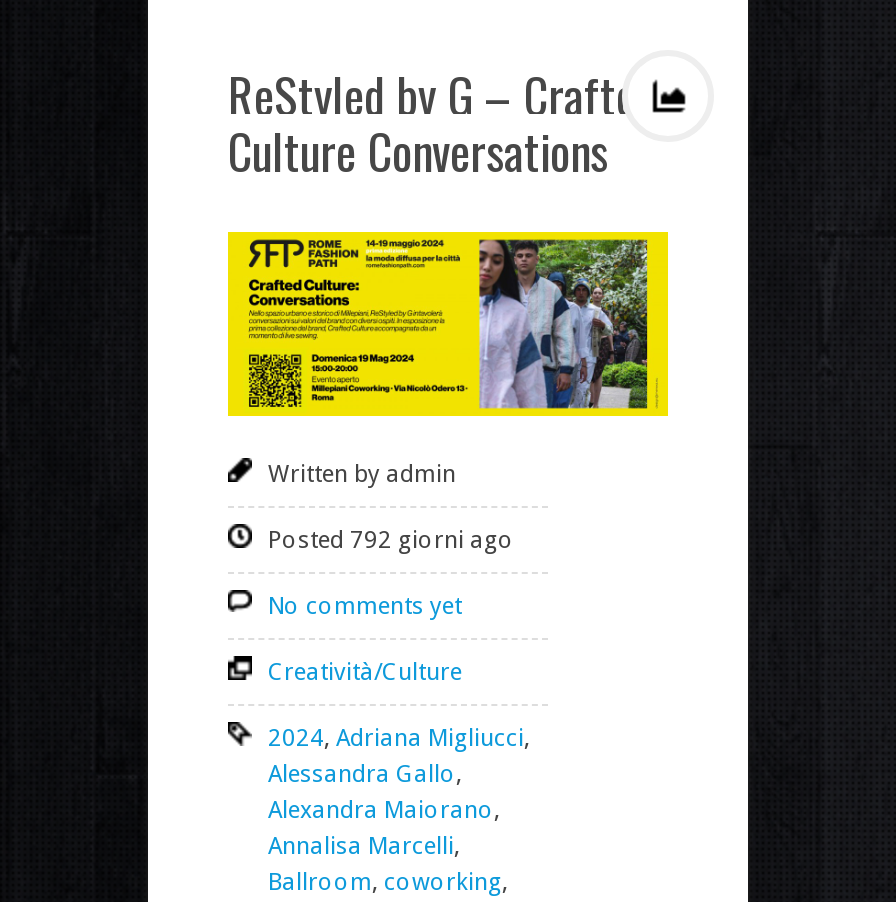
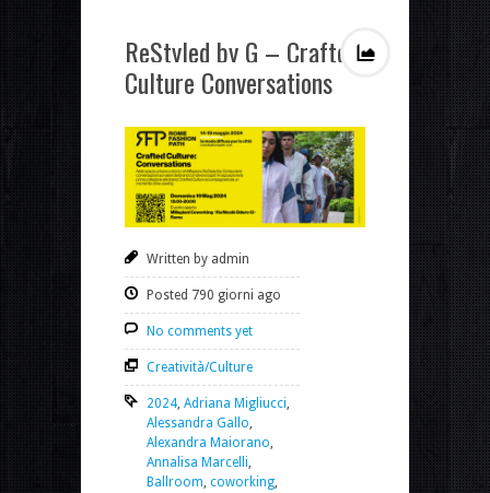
[268,525,514,553] Posted 792 giorni ago -> [147,287,281,302] Posted 790 giorni ago

